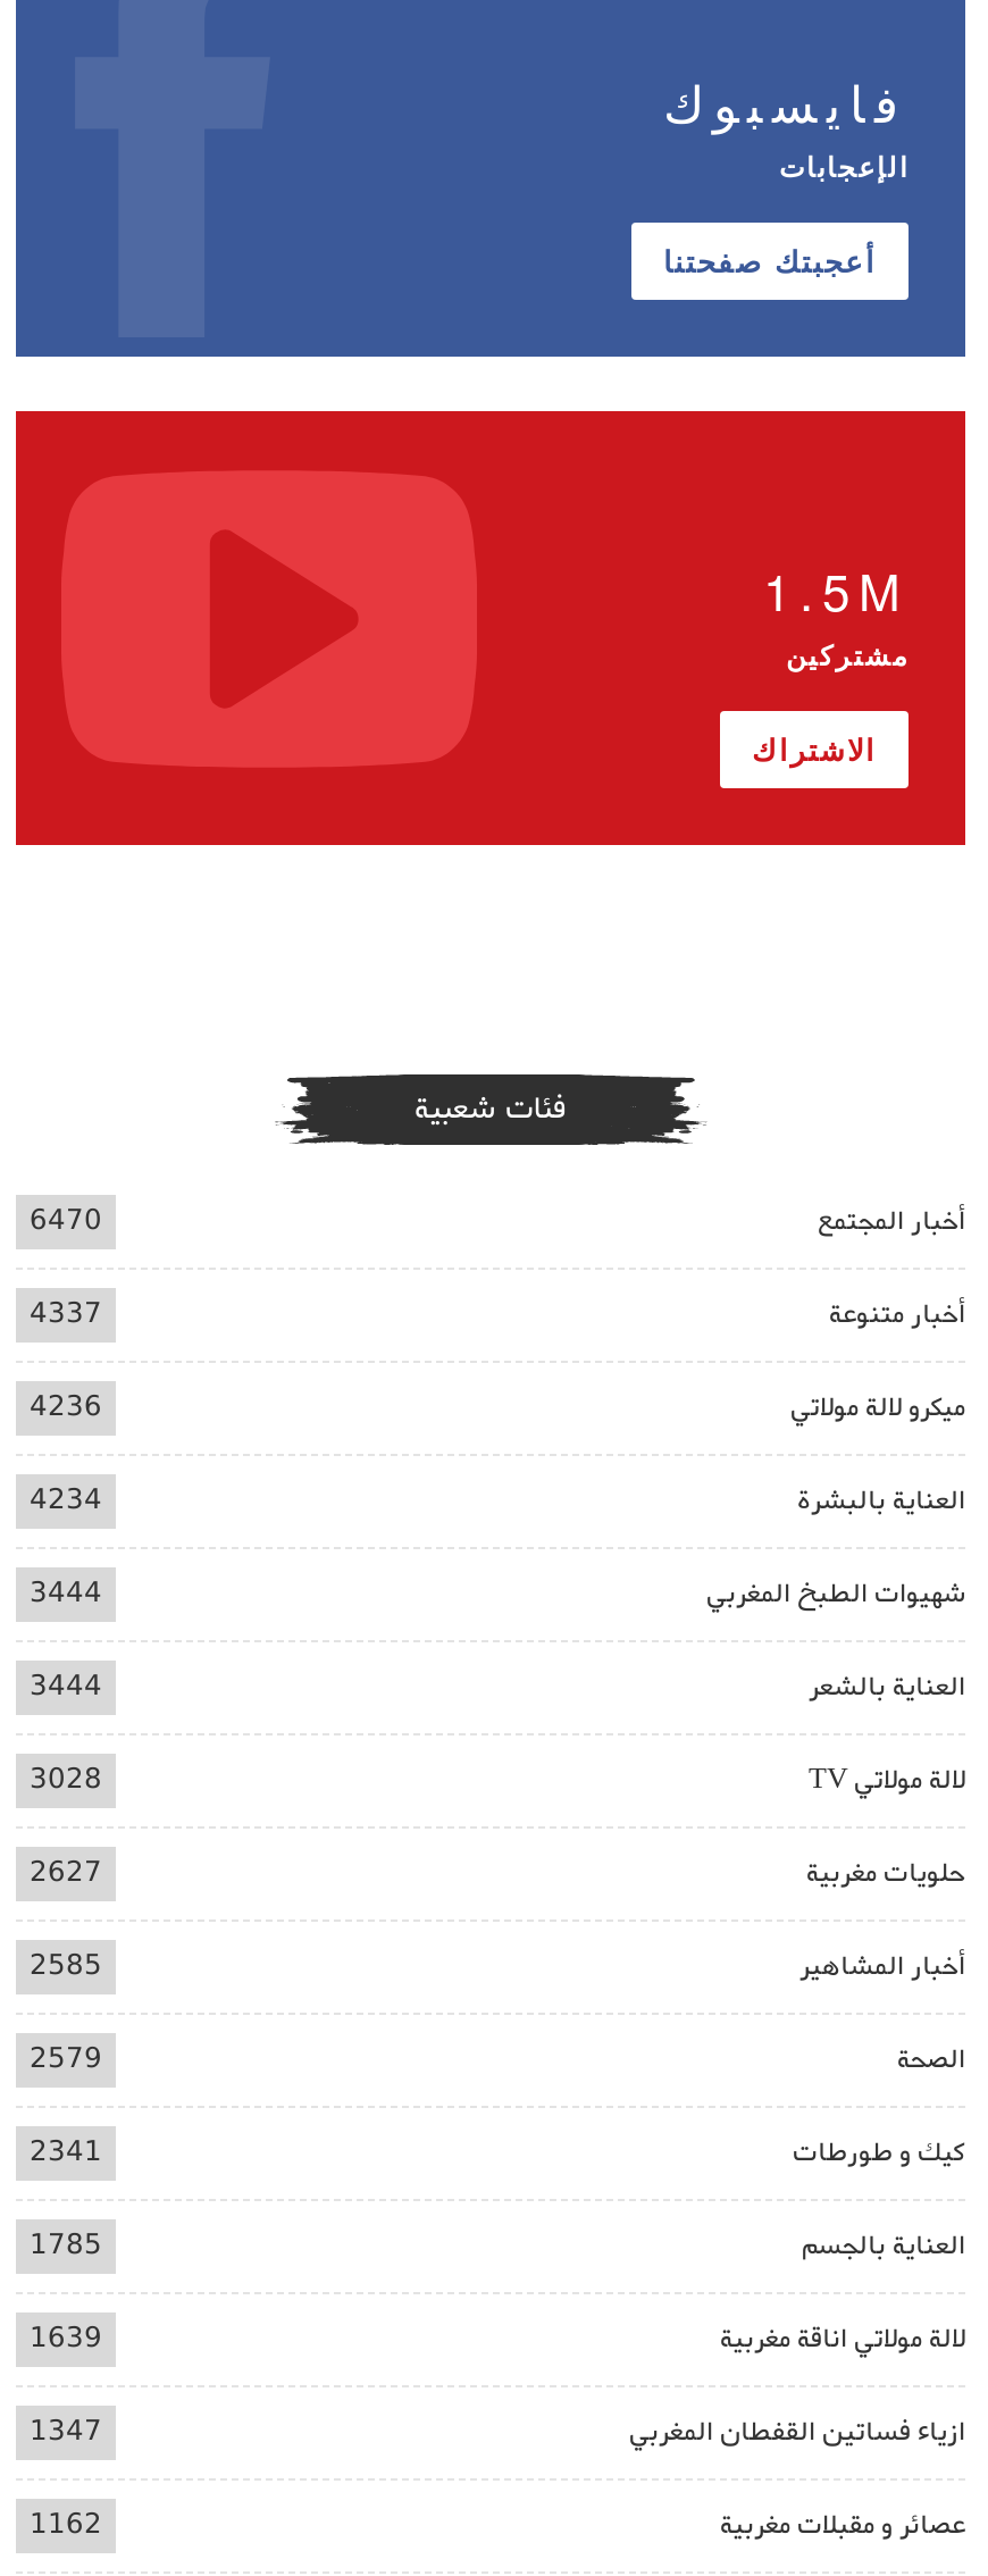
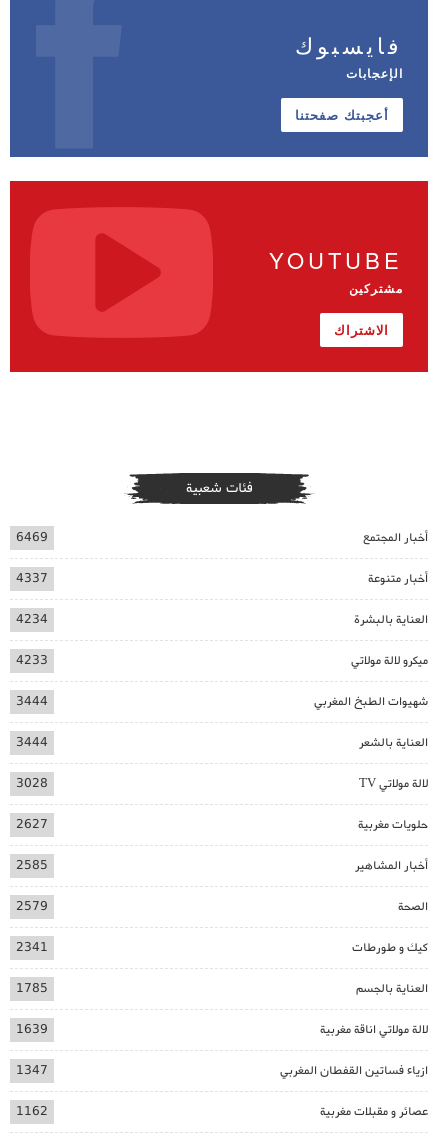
[763,554,909,625] 1.5M -> [269,244,403,275] YOUTUBE
[30,1199,102,1242] 6470 -> [16,528,48,547] 6469
[30,1385,102,1429] 4236 -> none
moved [790,1385,965,1429] -> [351,651,428,670]: ميكرو لالة مولاتي
moved [30,1479,965,1522] -> [16,610,428,629]: العناية بالبشرة | 4234
none -> [16,651,48,670] 4233

